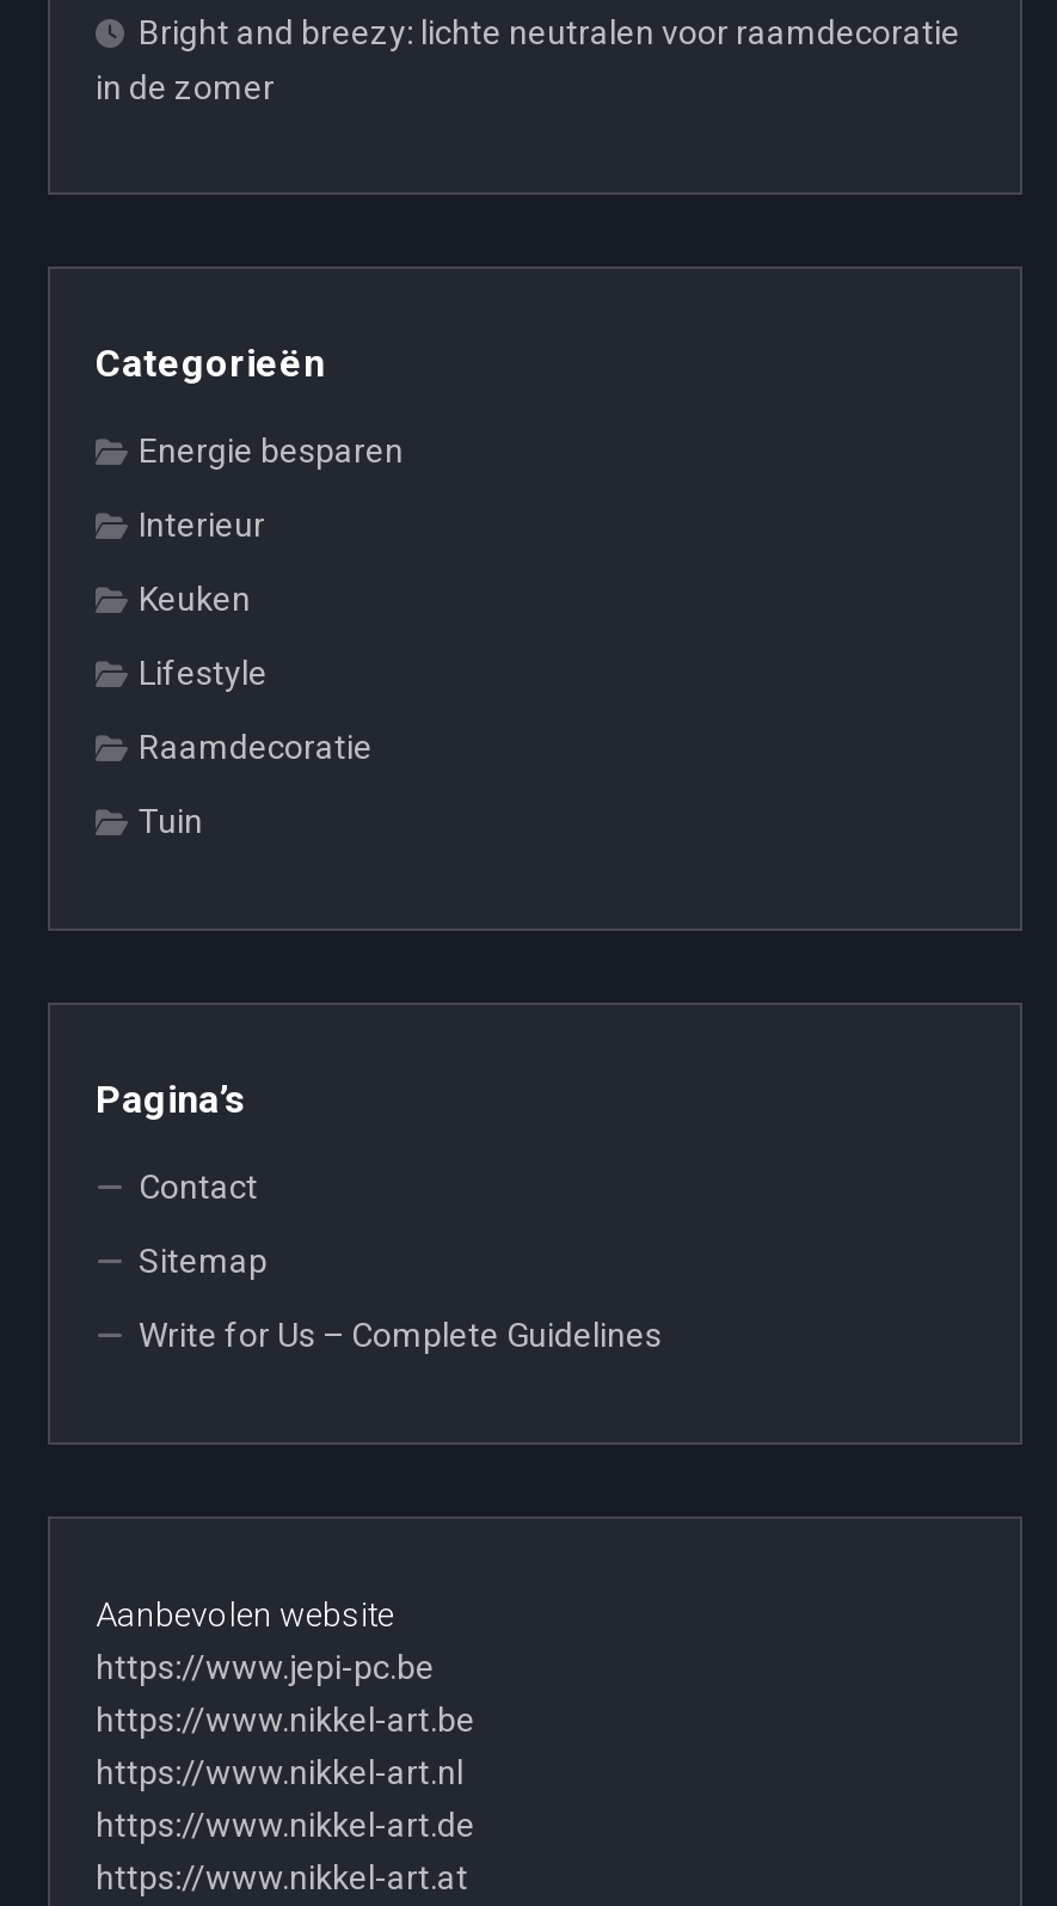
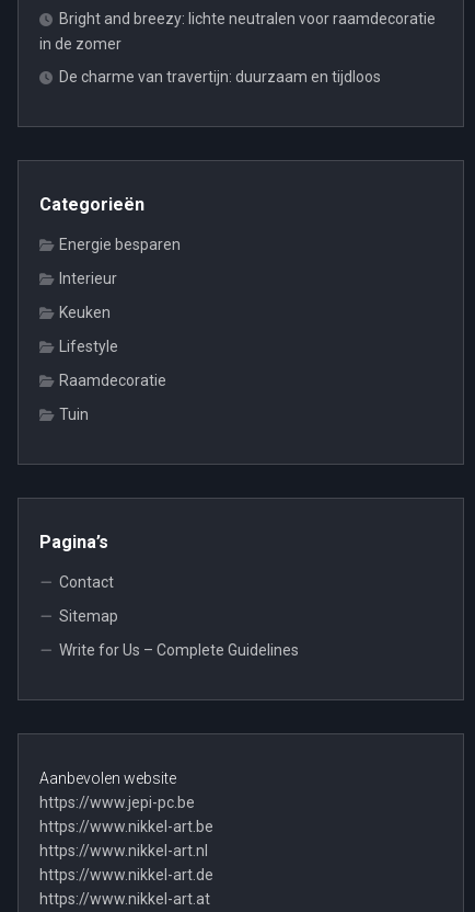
none -> [59,68,381,86] De charme van travertijn: duurzaam en tijdloos

